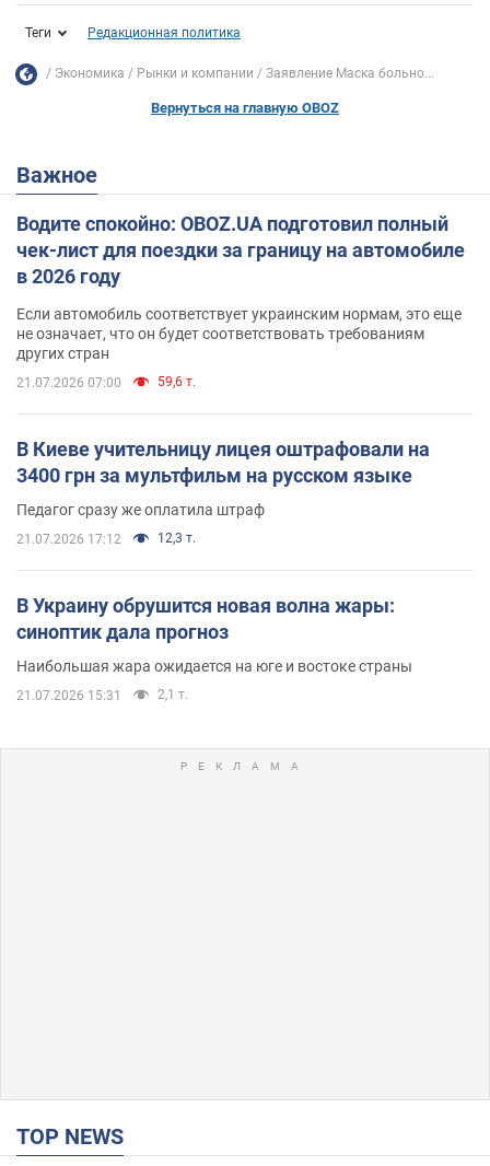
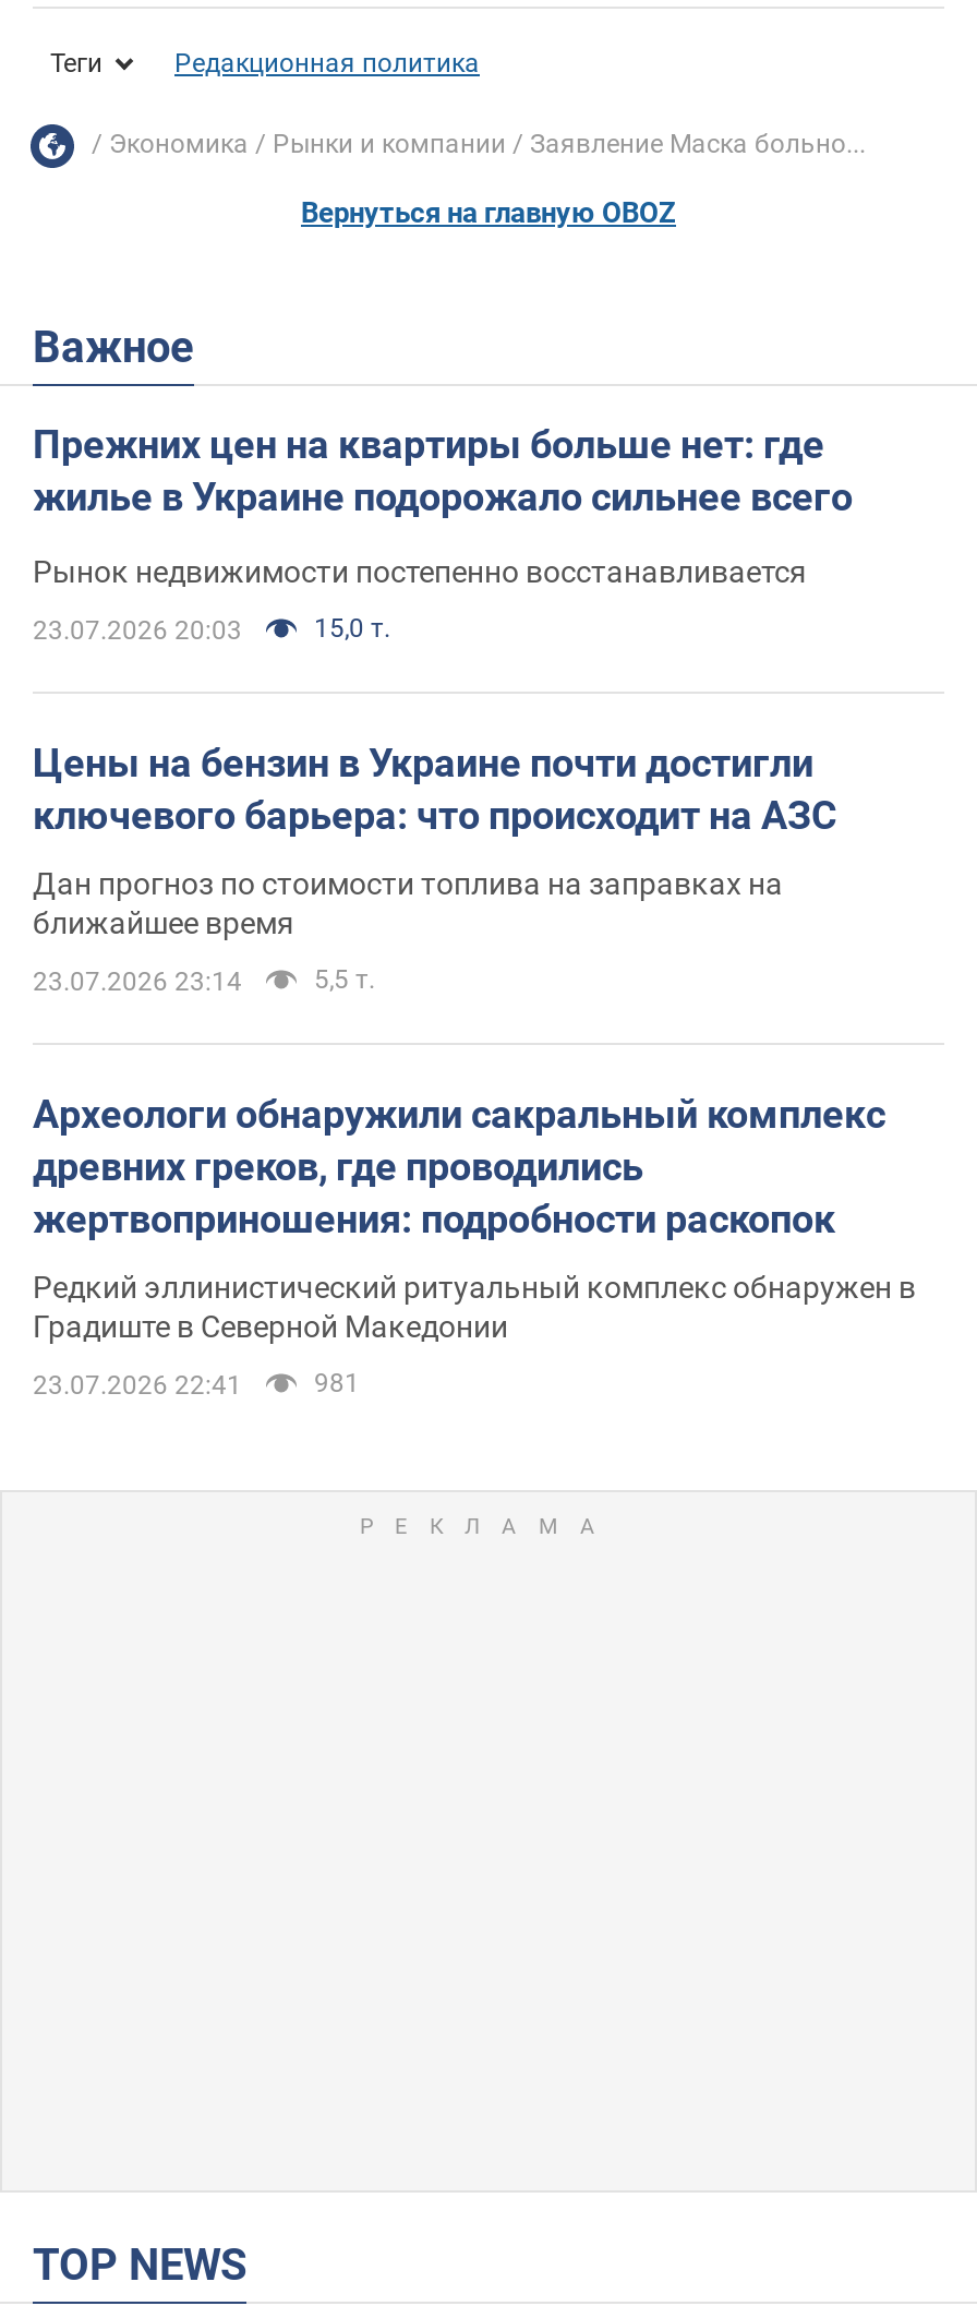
[16,212,465,287] Водите спокойно: OBOZ.UA подготовил полный | чек-лист для поездки за границу на автомобиле | в 2026 году -> [33,420,853,519] Прежних цен на квартиры больше нет: где | жилье в Украине подорожало сильнее всего
[16,305,462,362] Если автомобиль соответствует украинским нормам, это еще | не означает, что он будет соответствовать требованиям | других стран -> [33,553,807,588] Рынок недвижимости постепенно восстанавливается
[16,374,196,390] 21.07.2026 07:00 | 59,6 т. -> [33,612,390,645] 23.07.2026 20:03 | 15,0 т.
[16,437,430,486] В Киеве учительницу лицея оштрафовали на | 3400 грн за мультфильм на русском языке -> [33,739,837,837] Цены на бензин в Украине почти достигли | ключевого барьера: что происходит на АЗС
[16,501,265,518] Педагог сразу же оплатила штраф -> [33,865,783,940] Дан прогноз по стоимости топлива на заправках на | ближайшее время
[16,530,196,547] 21.07.2026 17:12 | 12,3 т. -> [33,964,375,996] 23.07.2026 23:14 | 5,5 т.
[16,594,395,643] В Украину обрушится новая волна жары: | синоптик дала прогноз -> [33,1090,885,1241] Археологи обнаружили сакральный комплекс | древних греков, где проводились | жертвоприношения: подробности раскопок
[16,657,412,675] Наибольшая жара ожидается на юге и востоке страны -> [33,1269,916,1343] Редкий эллинистический ритуальный комплекс обнаружен в | Градиште в Северной Македонии
[16,687,188,703] 21.07.2026 15:31 | 2,1 т. -> [33,1367,360,1400] 23.07.2026 22:41 | 981

